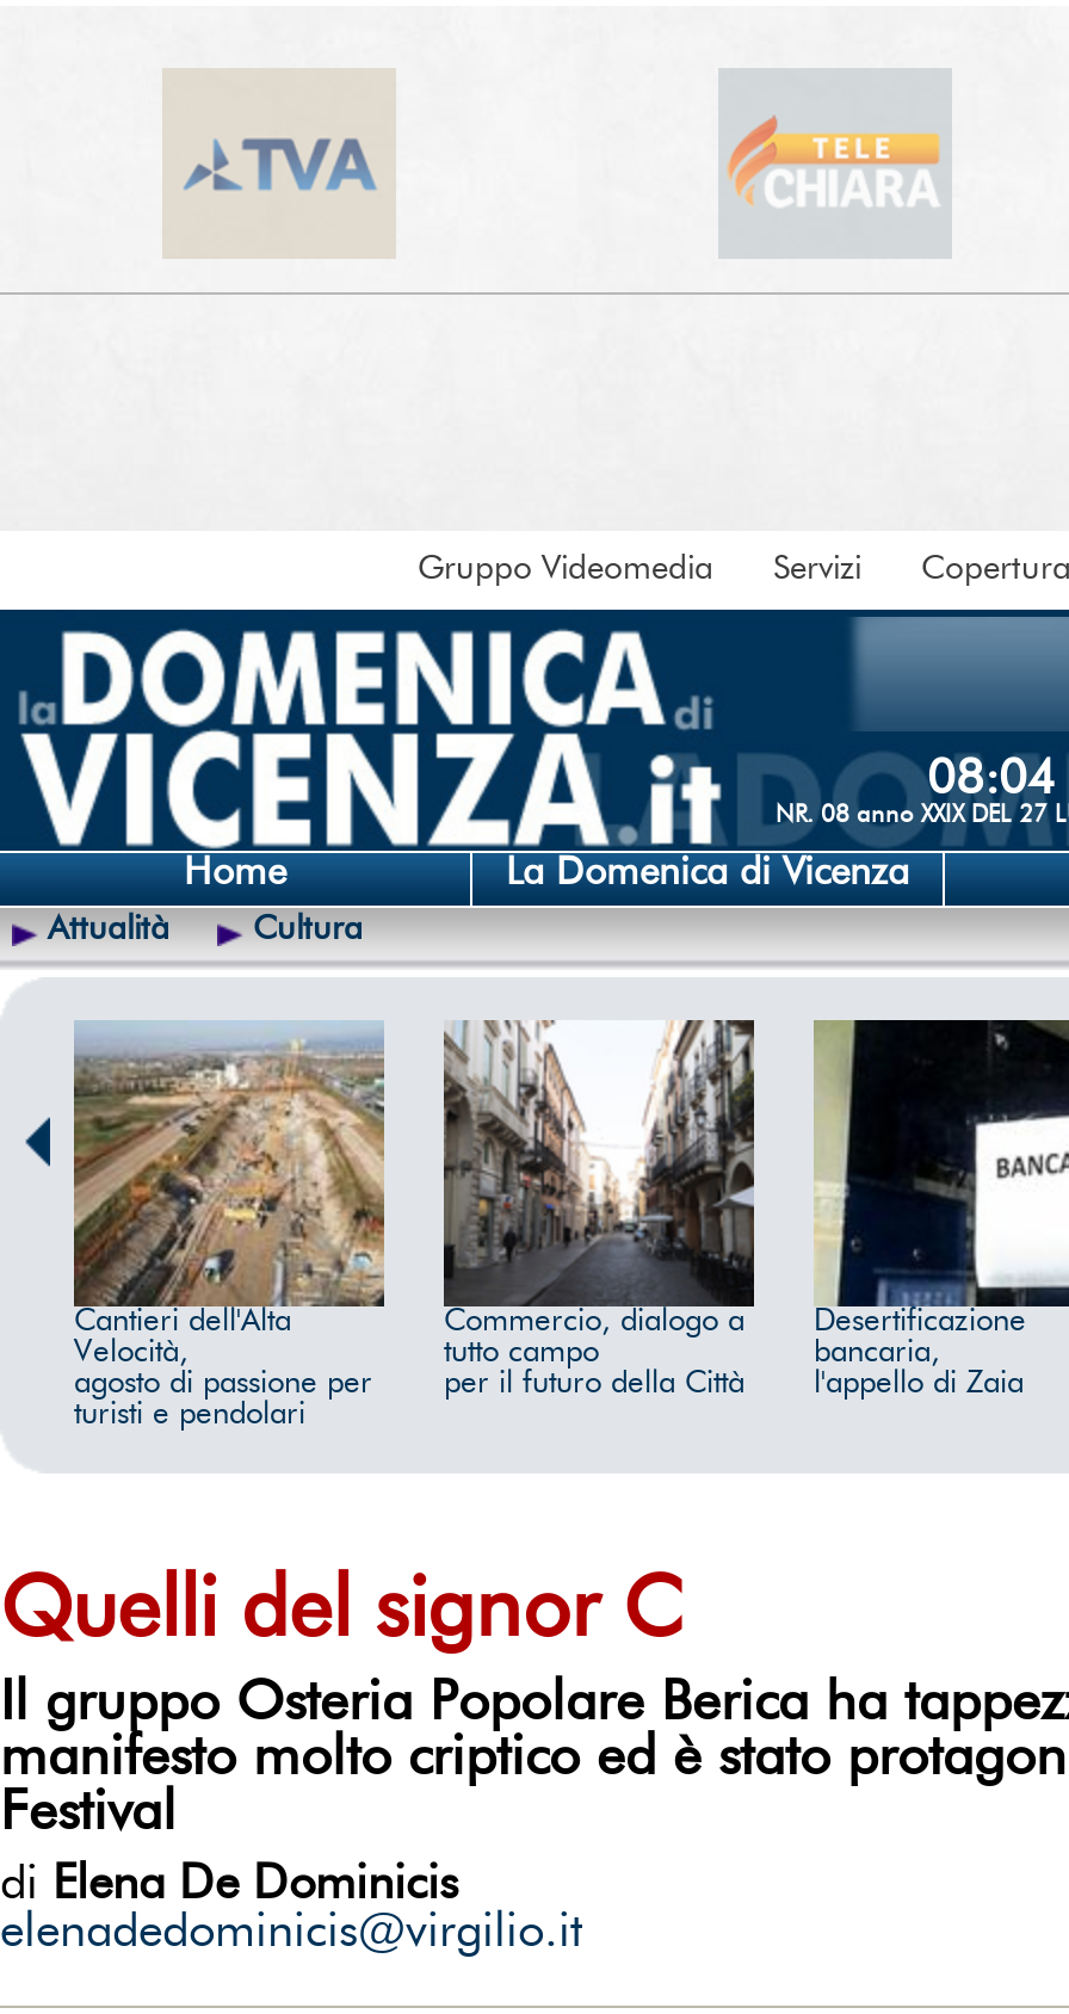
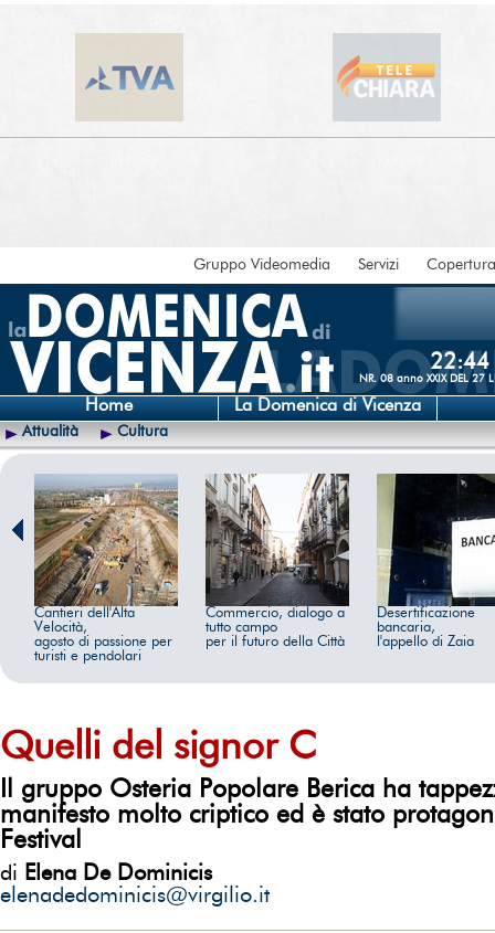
[927,755,1056,803] 08:04 -> [429,351,489,373] 22:44

